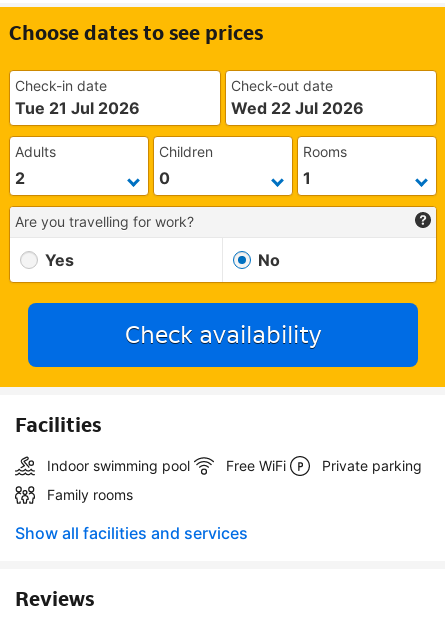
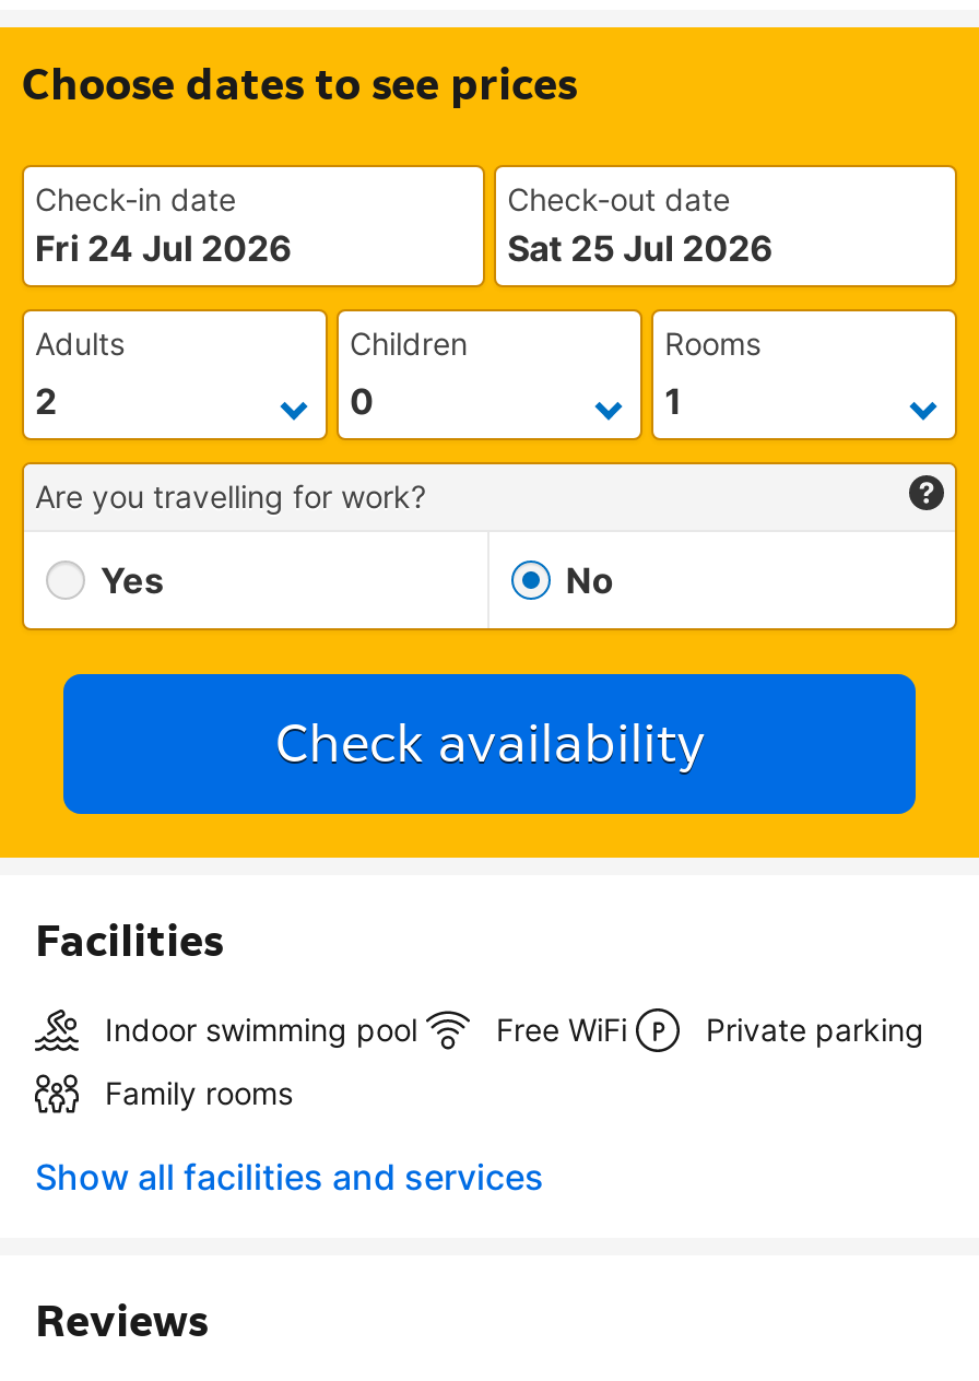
[15,98,140,118] Tue 21 Jul 2026 -> [35,226,293,270] Fri 24 Jul 2026
[231,98,364,118] Wed 22 Jul 2026 -> [507,226,774,270] Sat 25 Jul 2026

